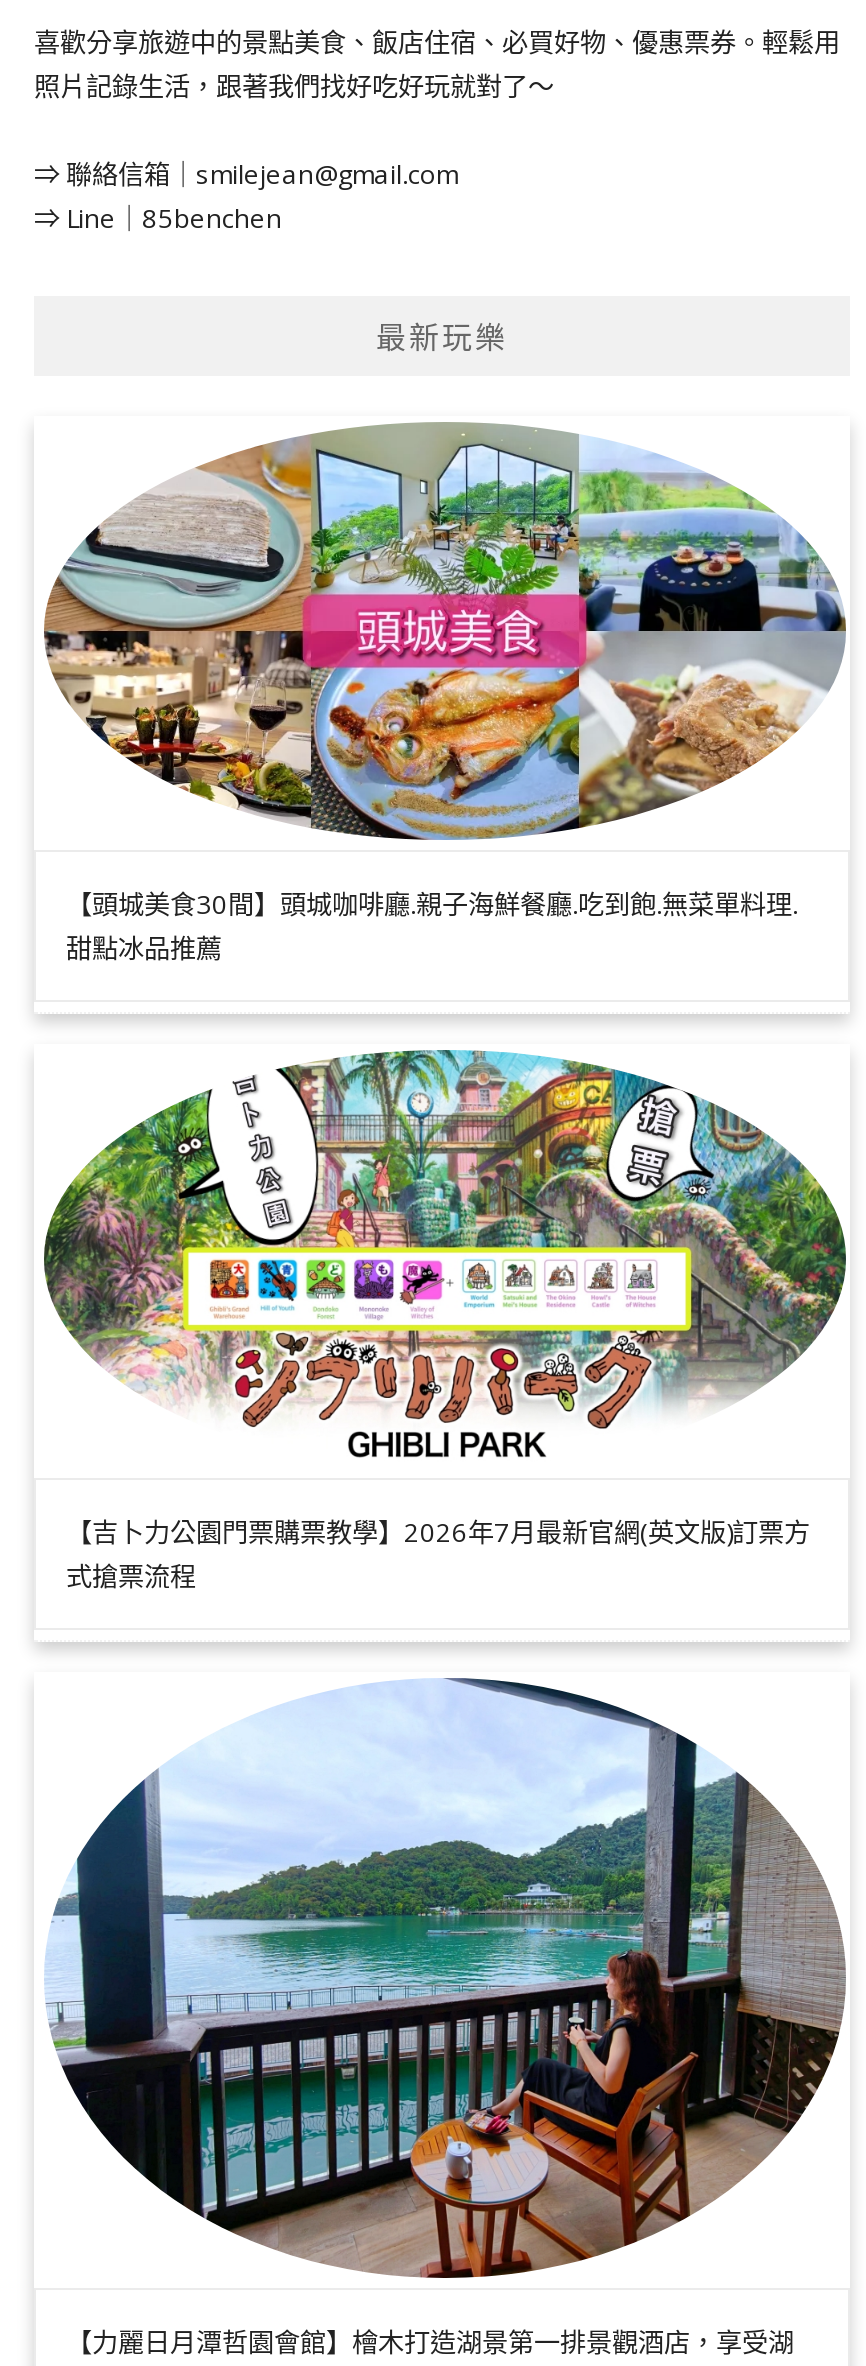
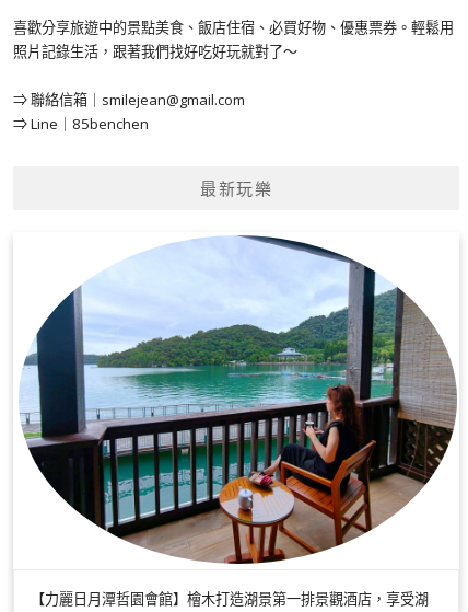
[42,422,848,965] [image] | 【頭城美食30間】頭城咖啡廳.親子海鮮餐廳.吃到飽.無菜單料理. | 甜點冰品推薦 -> none
[42,1048,848,1593] [image] | 【吉卜力公園門票購票教學】2026年7月最新官網(英文版)訂票方 | 式搶票流程 -> none

